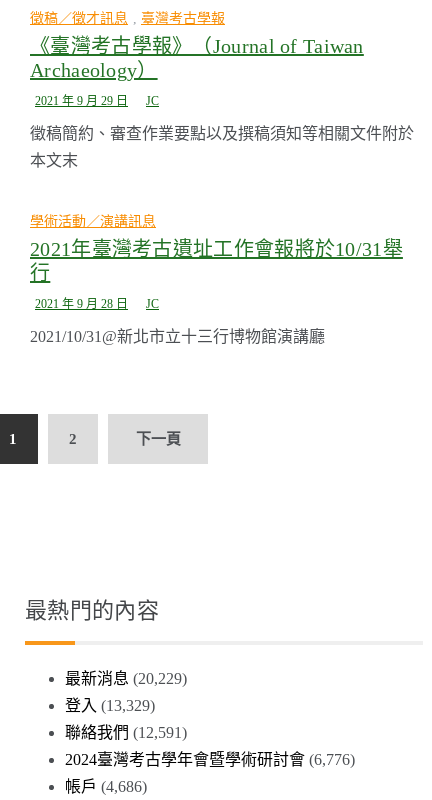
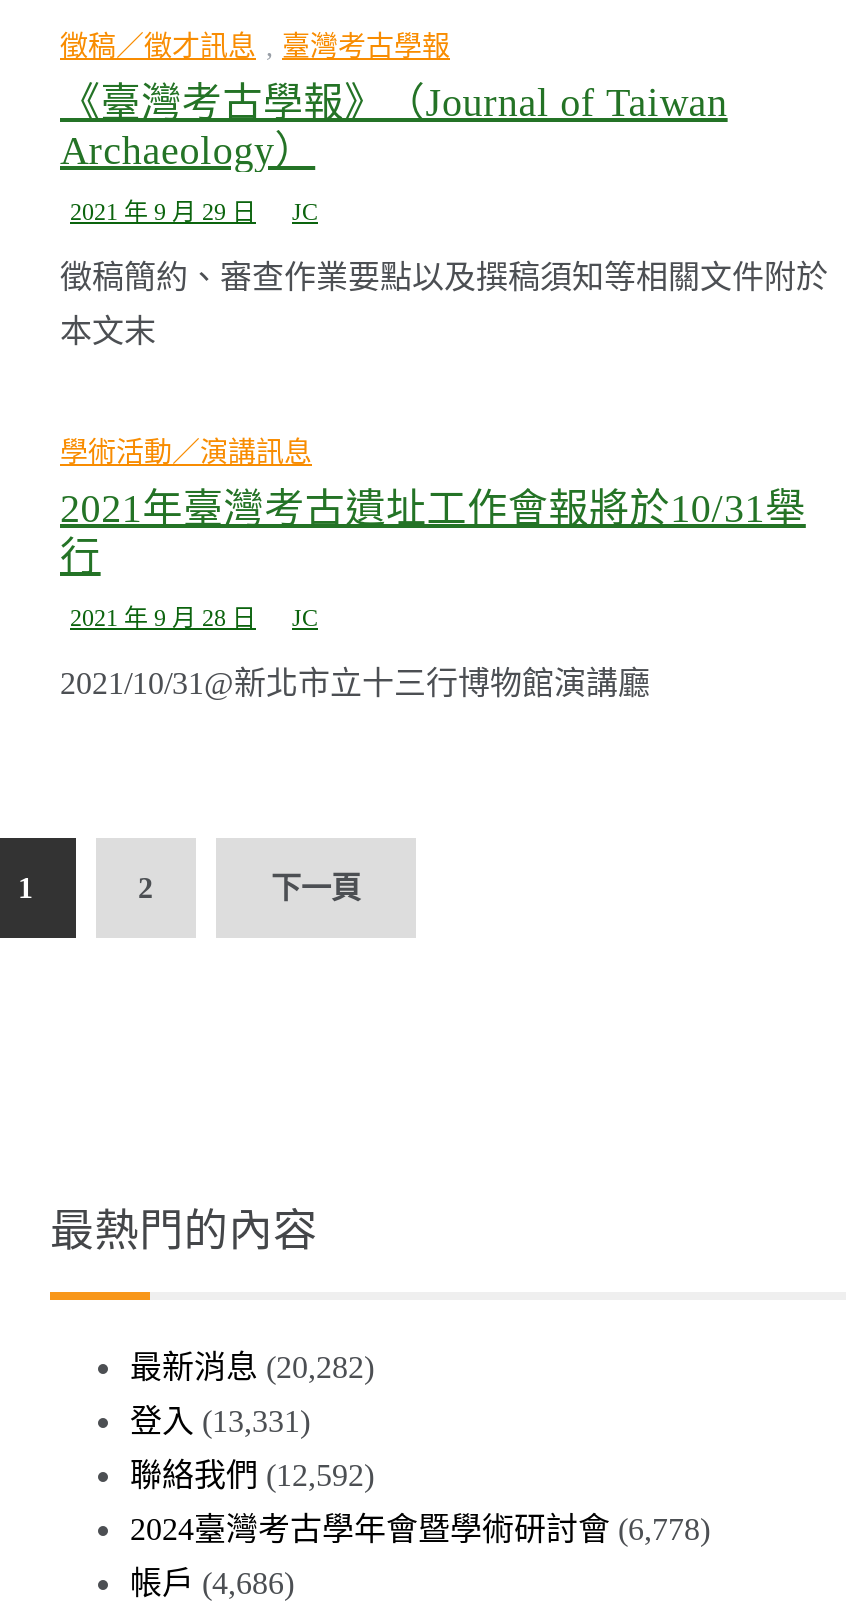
[65,670,187,687] 最新消息 (20,229) -> [130,1349,374,1383] 最新消息 (20,282)
[65,697,155,714] 登入 (13,329) -> [130,1403,310,1437] 登入 (13,331)
[65,724,187,741] 聯絡我們 (12,591) -> [130,1457,374,1491] 聯絡我們 (12,592)
[65,751,355,768] 2024臺灣考古學年會暨學術研討會 (6,776) -> [130,1511,710,1545] 2024臺灣考古學年會暨學術研討會 (6,778)

